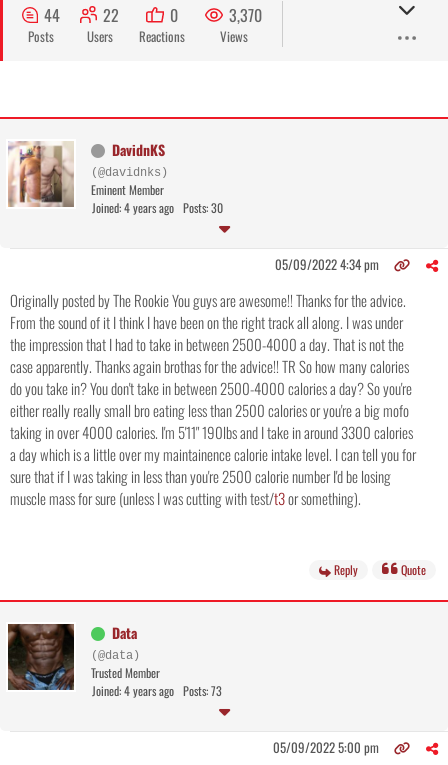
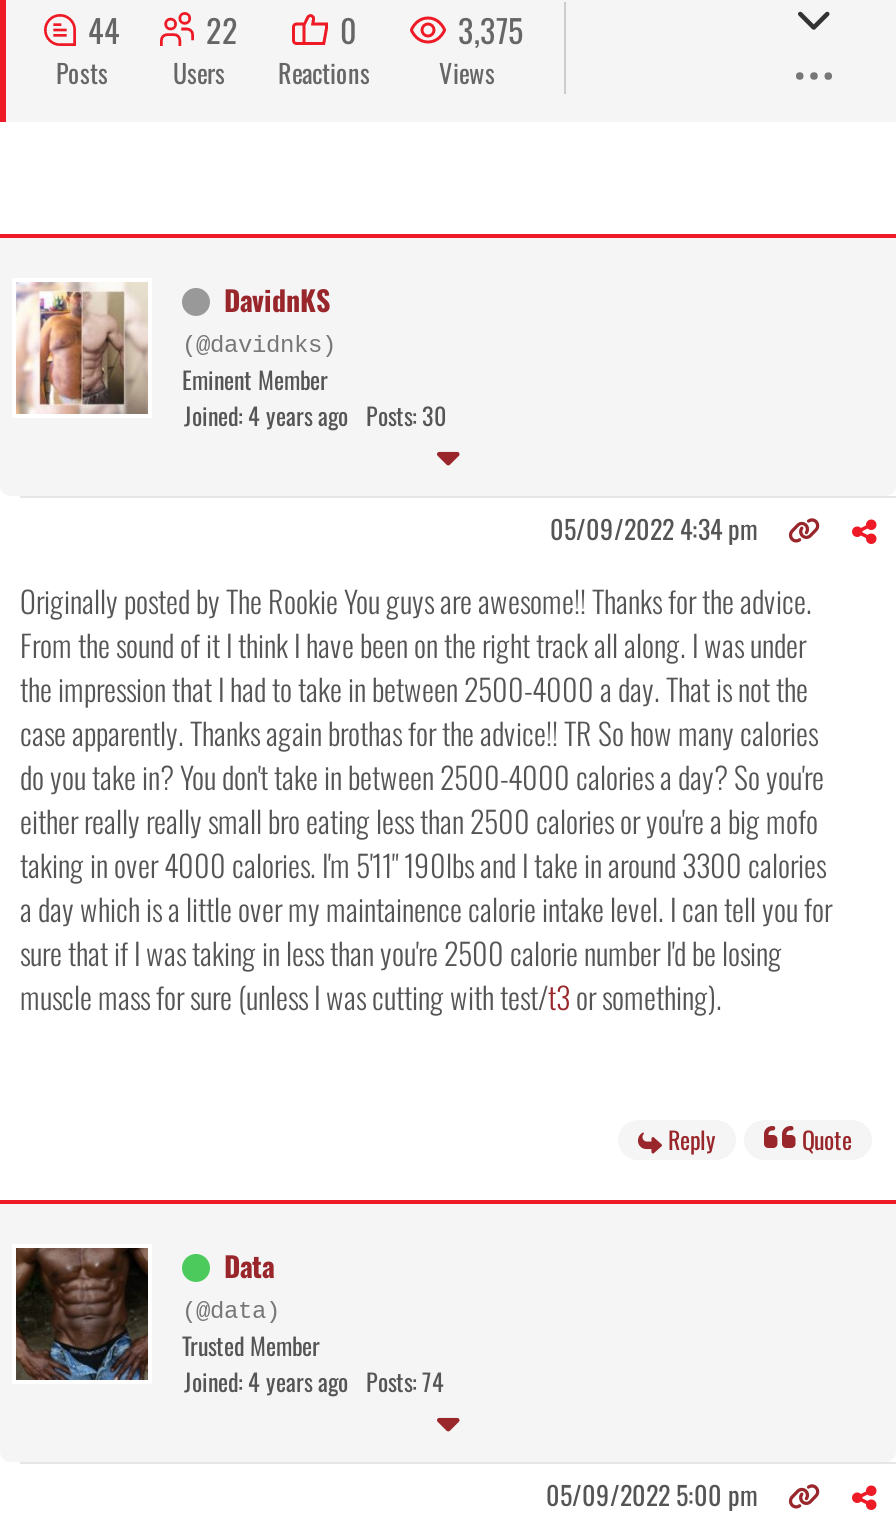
[229,3,262,27] 3,370 -> [458,5,524,53] 3,375
[92,682,222,699] Joined: 4 years ago Posts: 73 -> [184,1364,444,1398] Joined: 4 years ago Posts: 74

